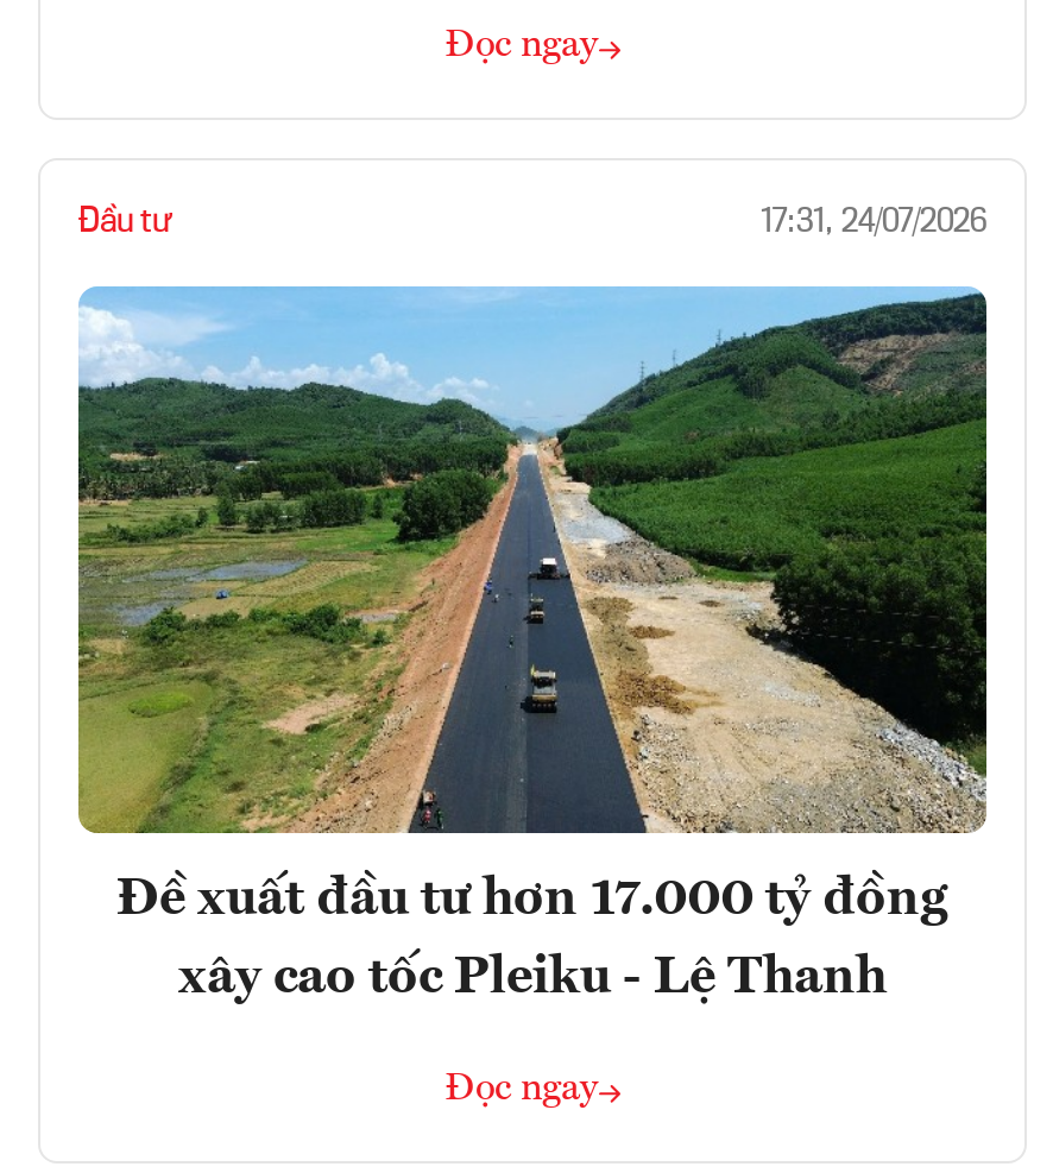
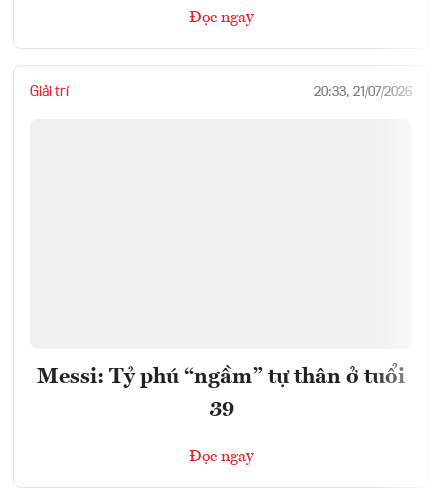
[78,207,986,240] Đầu tư | 17:31, 24/07/2026 -> [30,85,412,99] Giải trí | 20:33, 21/07/2026
[76,286,989,835] [image] -> none
[116,873,948,925] Đề xuất đầu tư hơn 17.000 tỷ đồng -> [37,366,405,388] Messi: Tỷ phú “ngầm” tự thân ở tuổi
[178,951,887,1003] xây cao tốc Pleiku - Lệ Thanh -> [208,399,233,421] 39

